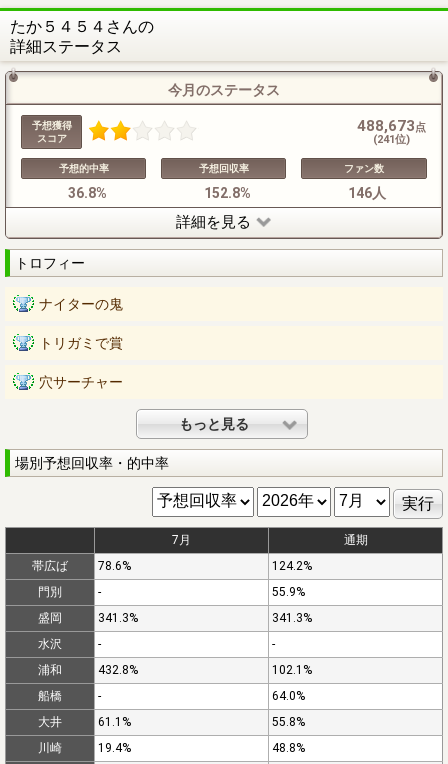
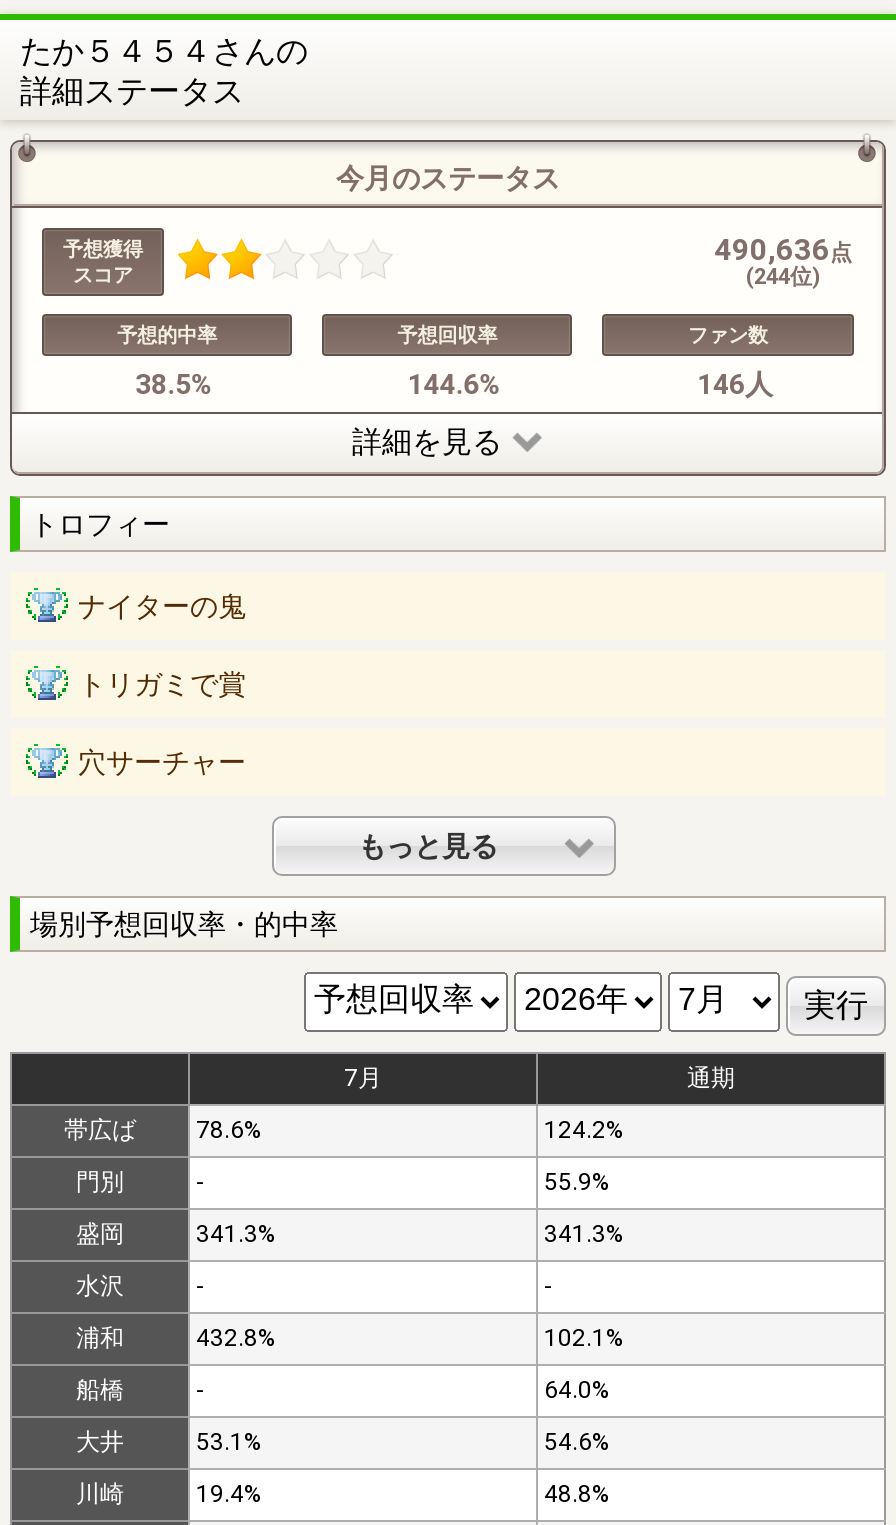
[357,117,426,135] 488,673点 -> [714,232,852,268] 490,636点
[373,133,410,146] (241位) -> [746,264,820,290] (244位)
[68,185,107,201] 36.8% -> [135,368,213,400] 38.5%
[204,185,251,201] 152.8% -> [408,368,502,400] 144.6%
[98,715,131,729] 61.1% -> [196,1428,262,1456] 53.1%
[272,715,305,729] 55.8% -> [544,1428,610,1456] 54.6%

